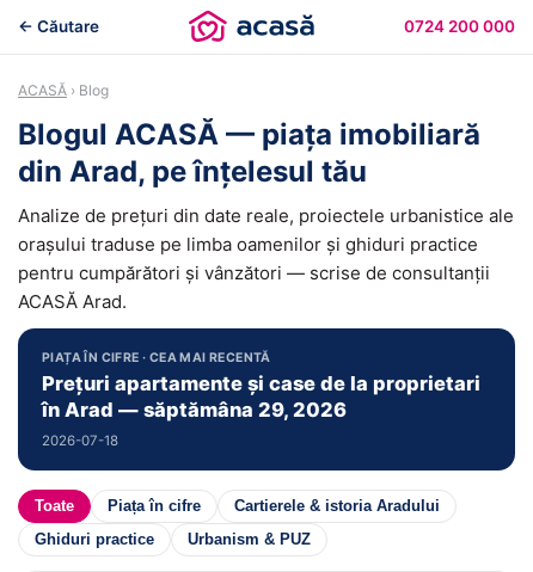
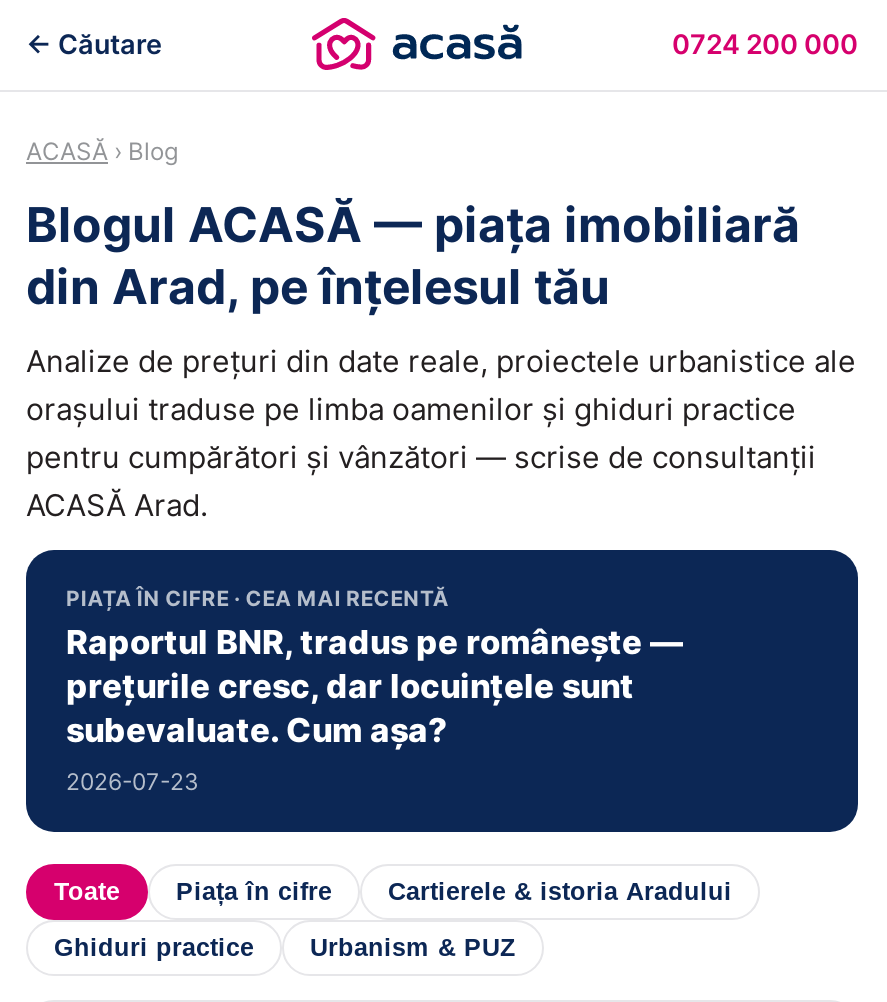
[42,371,480,449] Prețuri apartamente și case de la proprietari | în Arad — săptămâna 29, 2026 | 2026-07-18 -> [66,622,684,796] Raportul BNR, tradus pe românește — | prețurile cresc, dar locuințele sunt | subevaluate. Cum așa? | 2026-07-23

